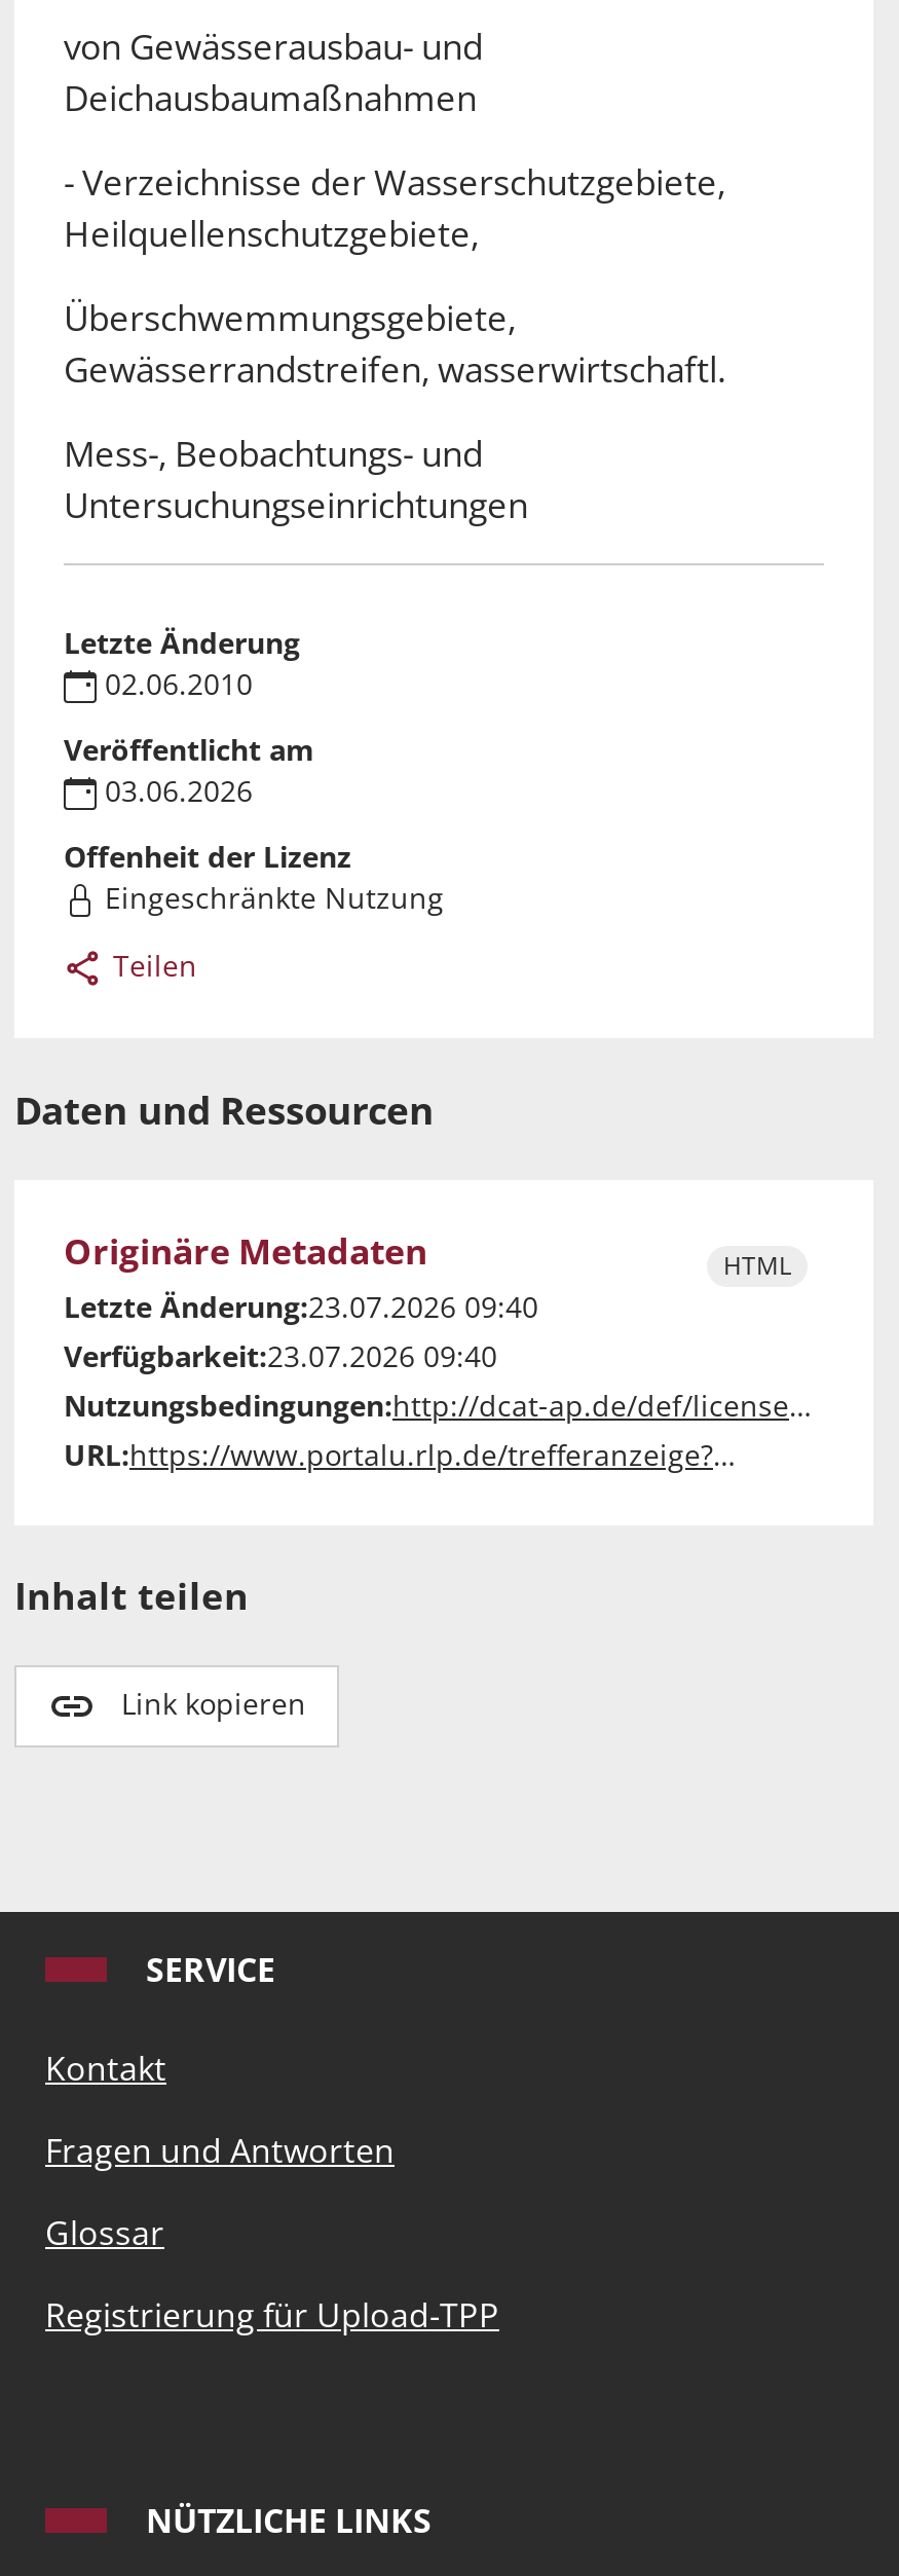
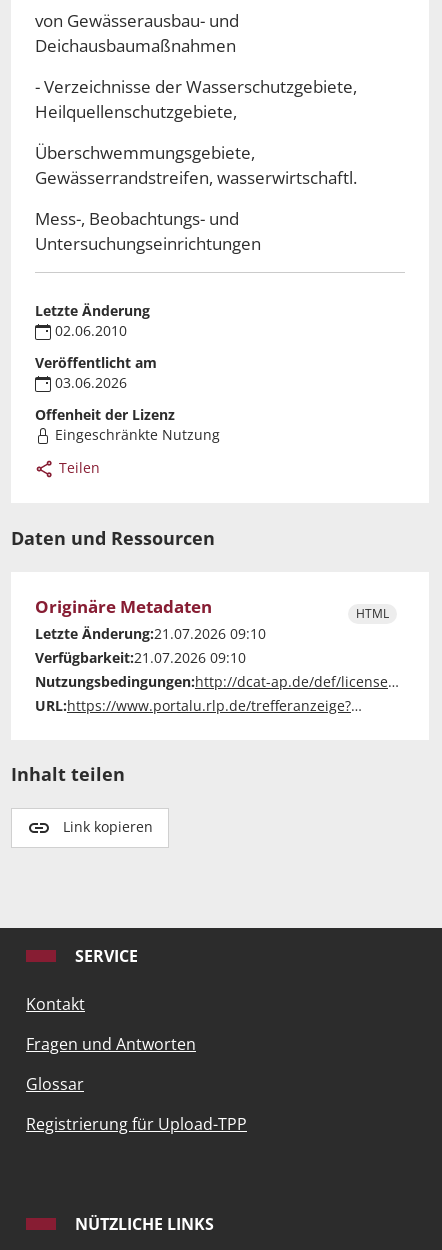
[64,1287,538,1326] Letzte Änderung:23.07.2026 09:40 -> [35,624,266,643] Letzte Änderung:21.07.2026 09:10
[64,1337,497,1376] Verfügbarkeit:23.07.2026 09:40 -> [35,648,246,667] Verfügbarkeit:21.07.2026 09:10

